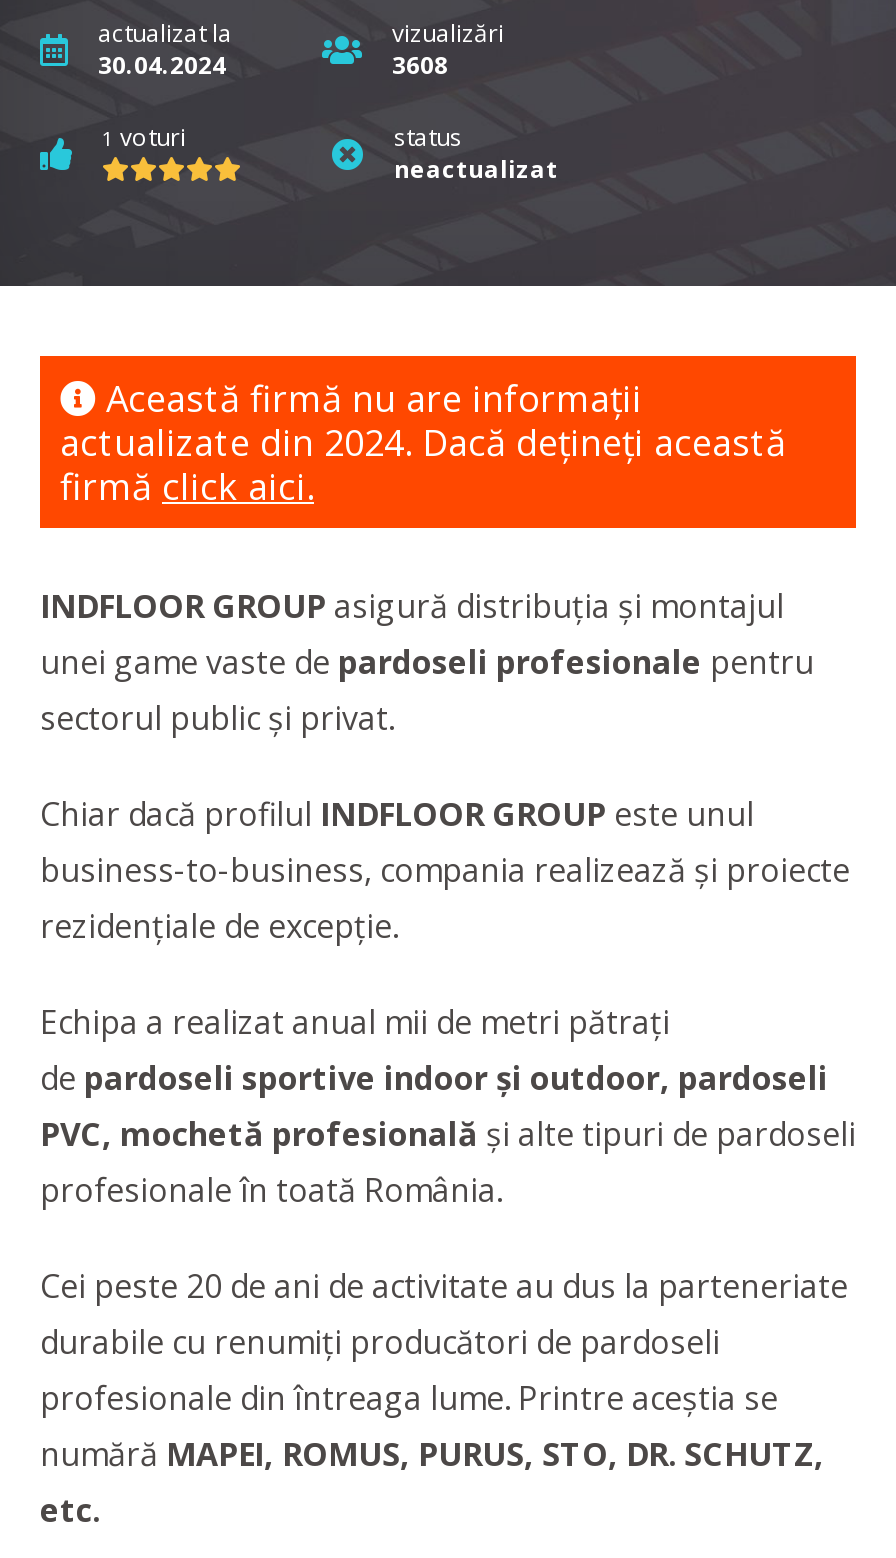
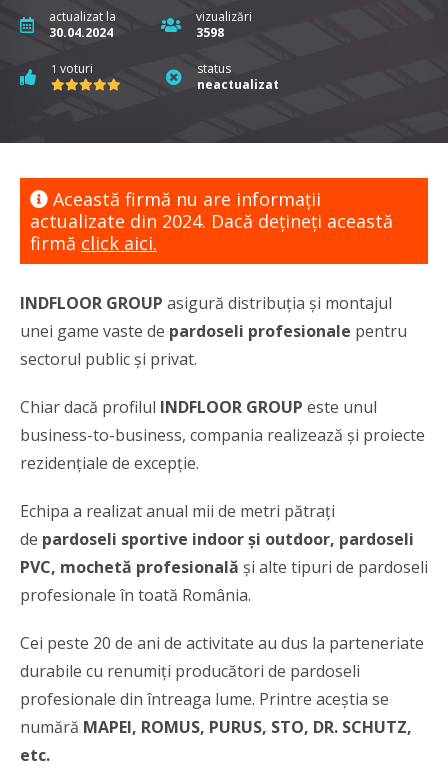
[392,49,448,83] 3608 -> [196,24,224,41] 3598

